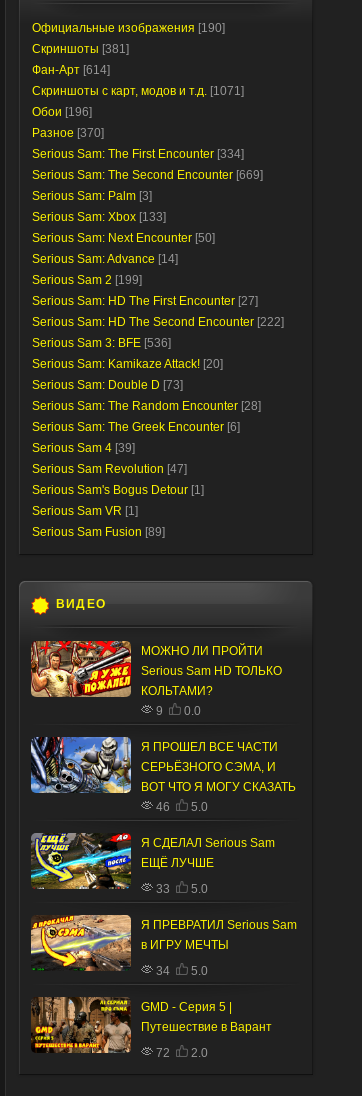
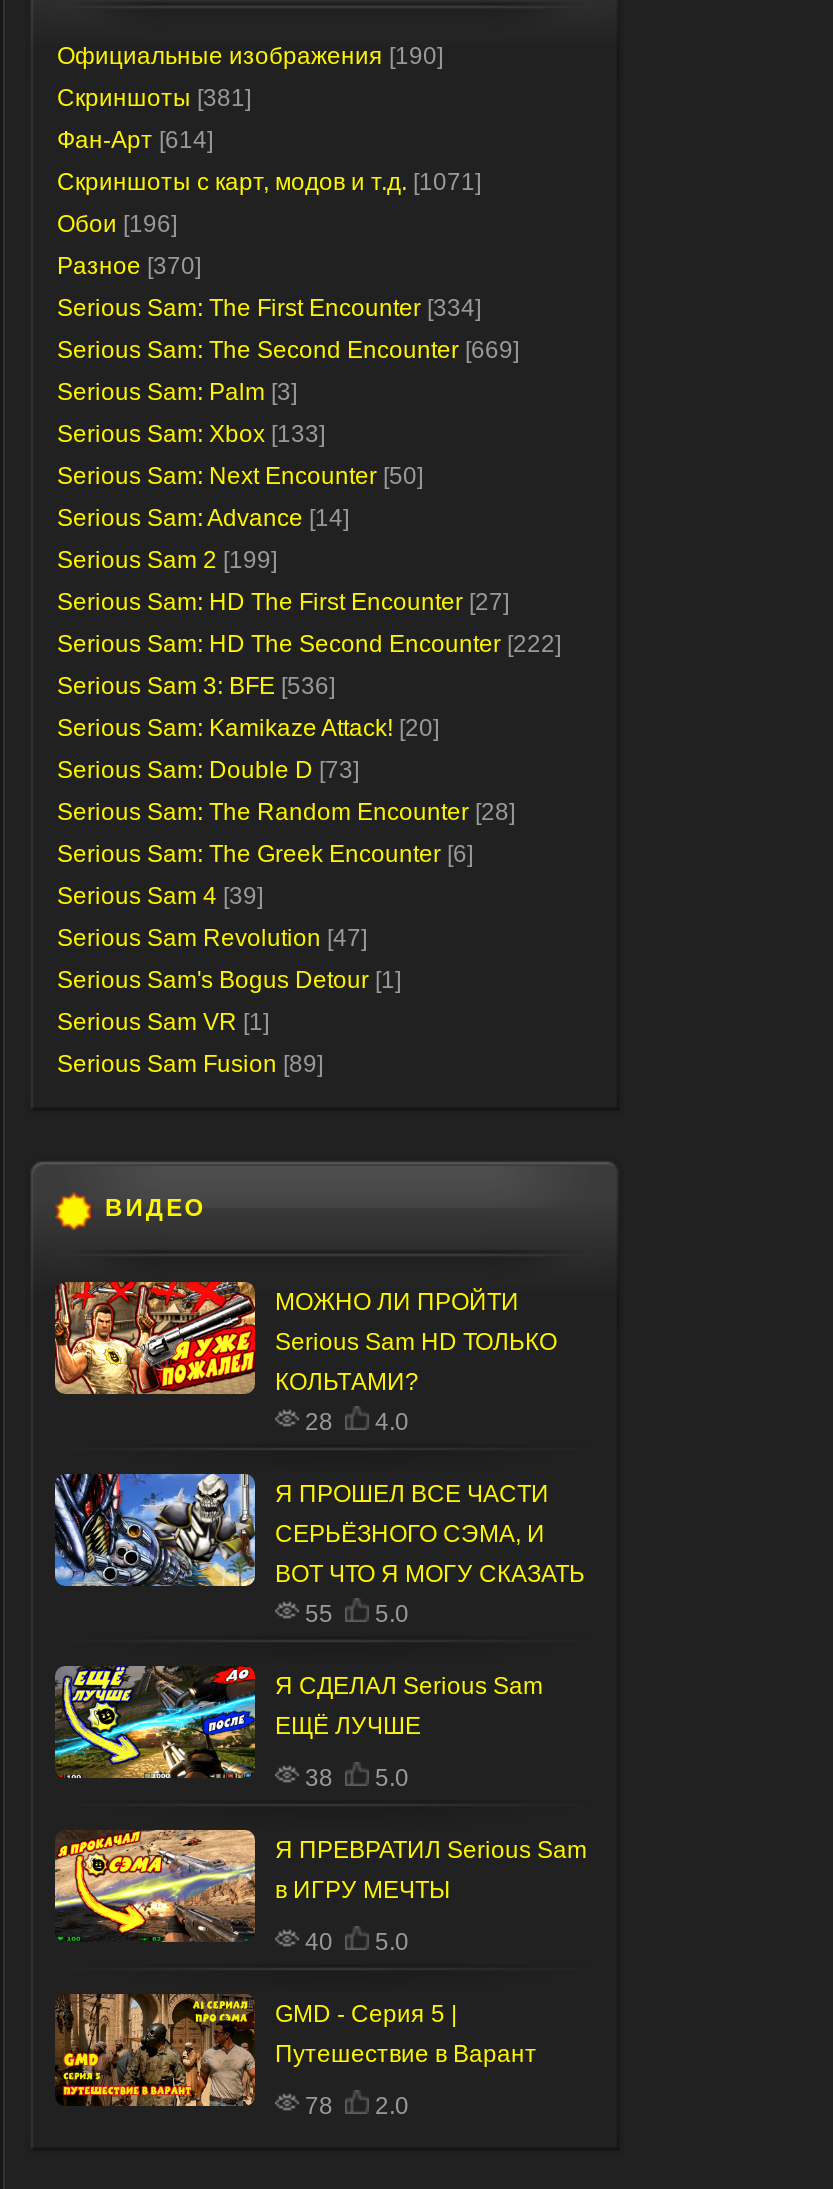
[156,704,166,718] 9 -> [305,1408,339,1436] 28
[184,704,201,718] 0.0 -> [375,1408,409,1436] 4.0
[156,800,208,814] 46 5.0 -> [305,1600,409,1628] 55 5.0
[156,882,208,896] 33 5.0 -> [305,1764,409,1792] 38 5.0
[156,964,208,978] 34 5.0 -> [305,1928,409,1956] 40 5.0
[156,1046,208,1060] 72 2.0 -> [305,2092,409,2120] 78 2.0

